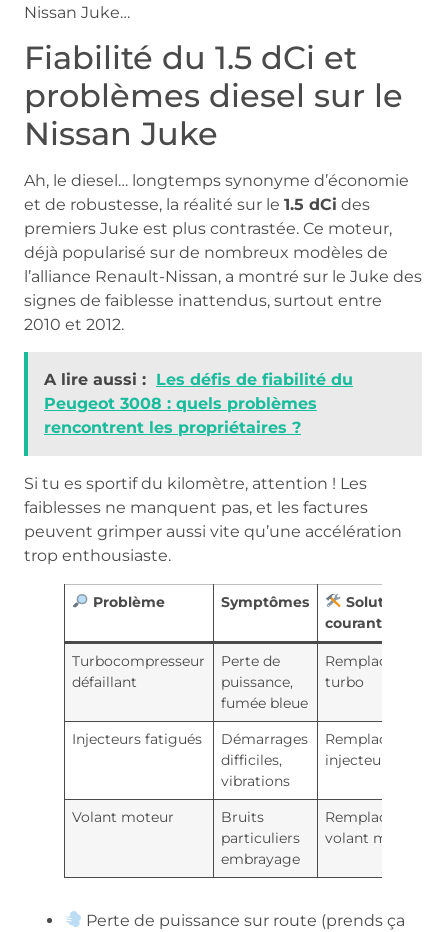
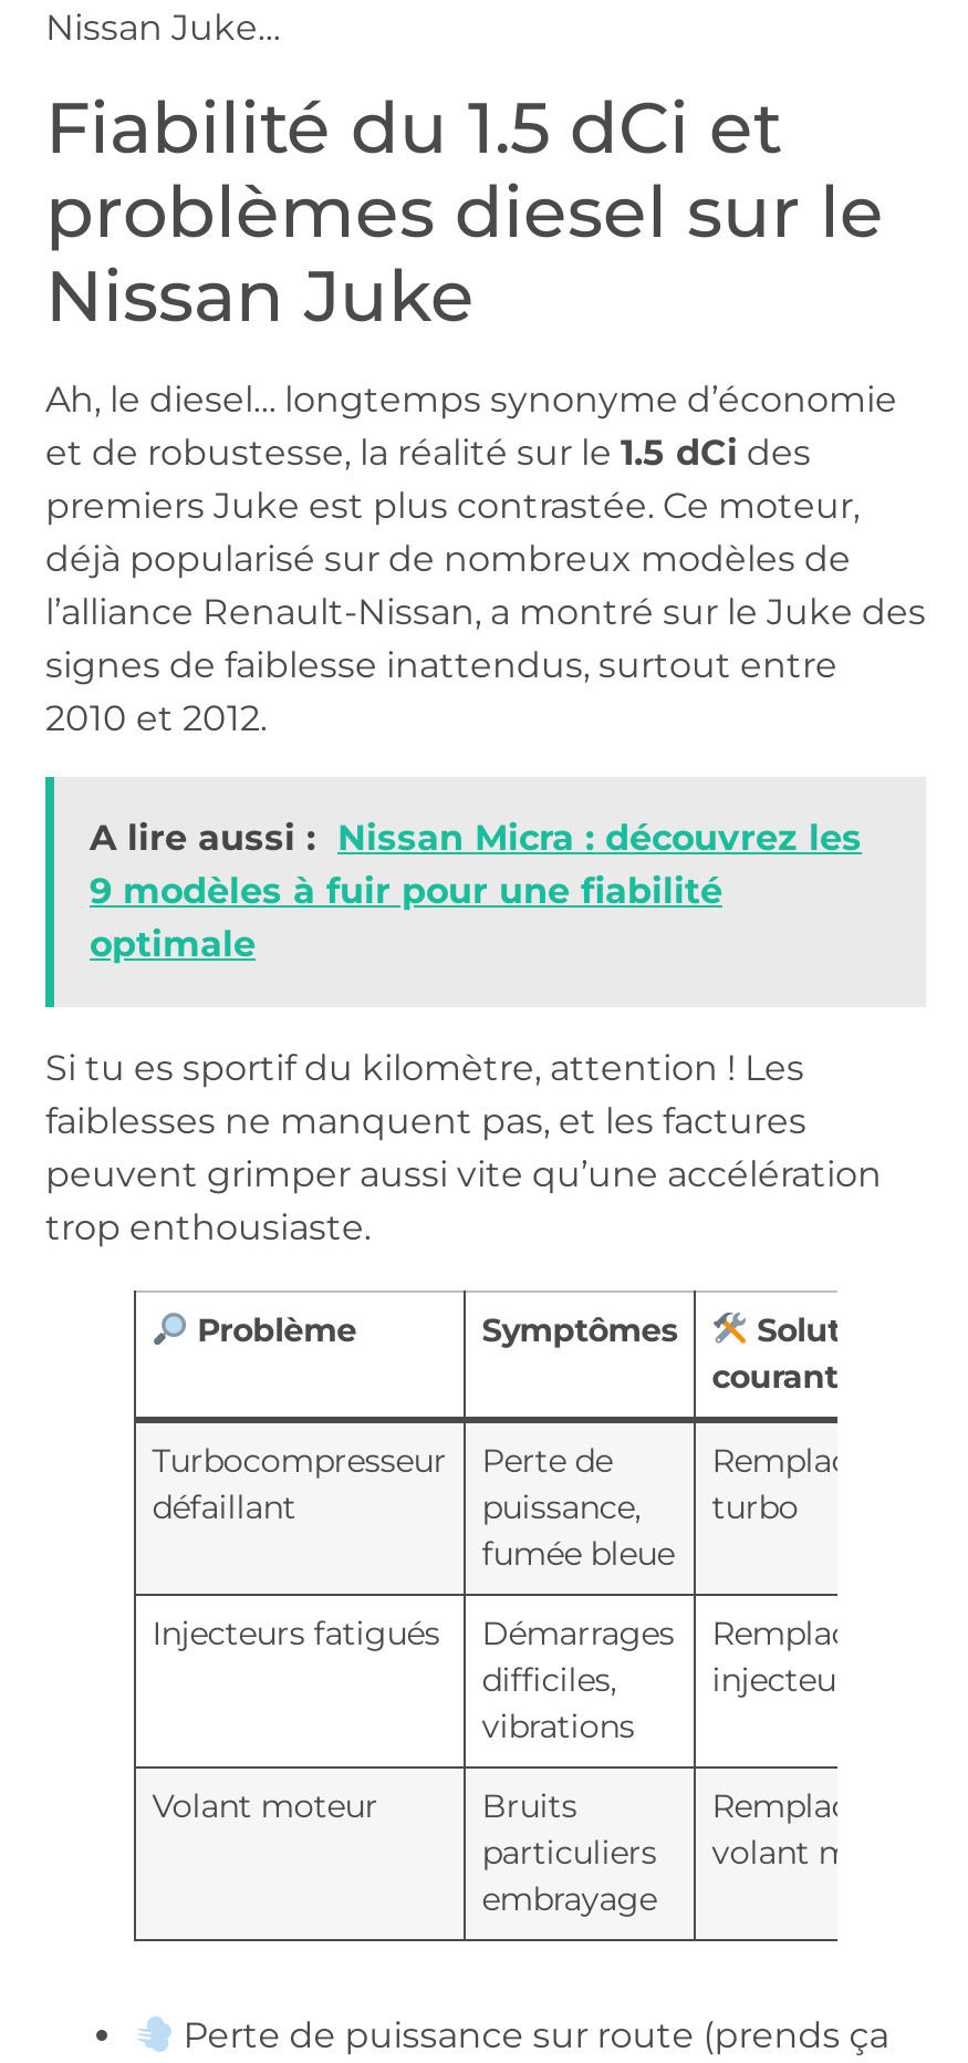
[44,369,353,436] A lire aussi : Les défis de fiabilité du | Peugeot 3008 : quels problèmes | rencontrent les propriétaires ? -> [90,818,862,966] A lire aussi : Nissan Micra : découvrez les | 9 modèles à fuir pour une fiabilité | optimale

